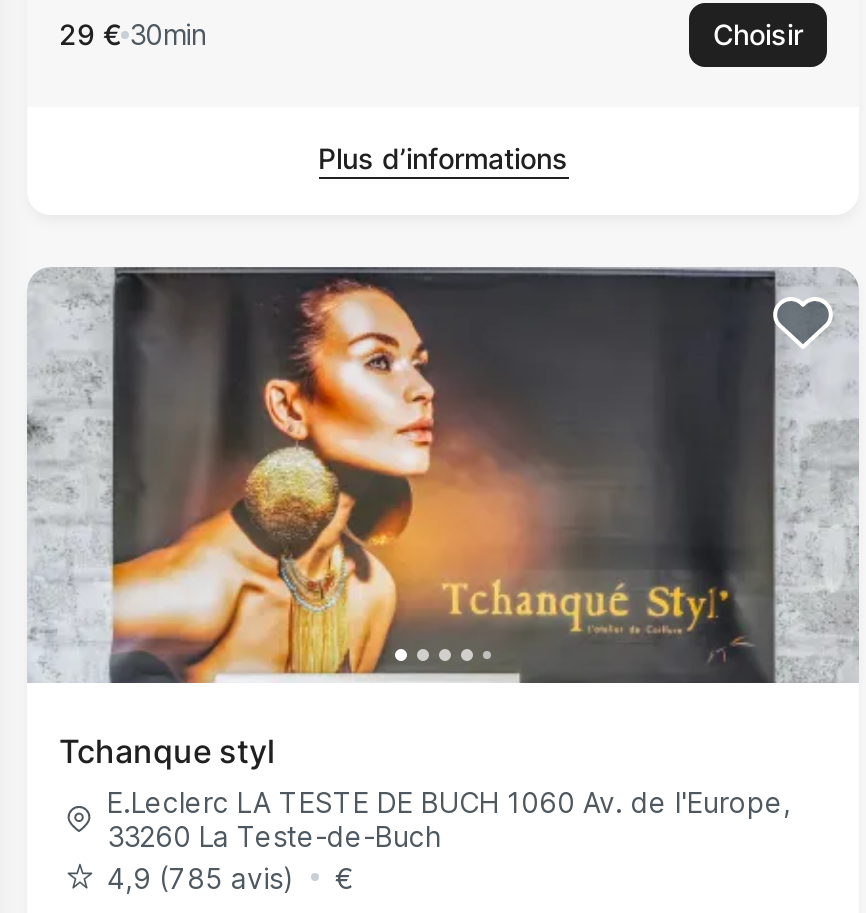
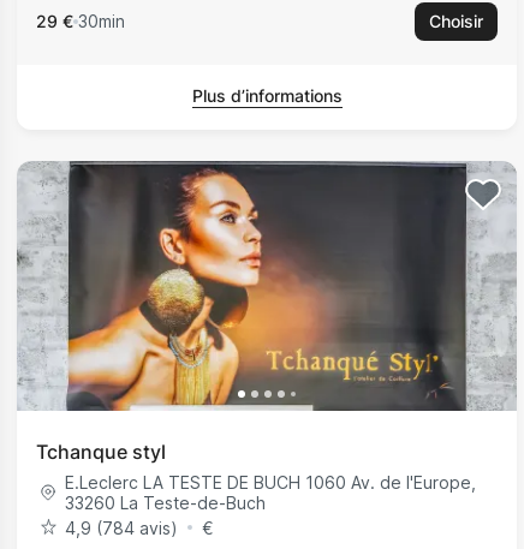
[107,860,295,894] 4,9 (785 avis) -> [65,517,178,538] 4,9 (784 avis)

